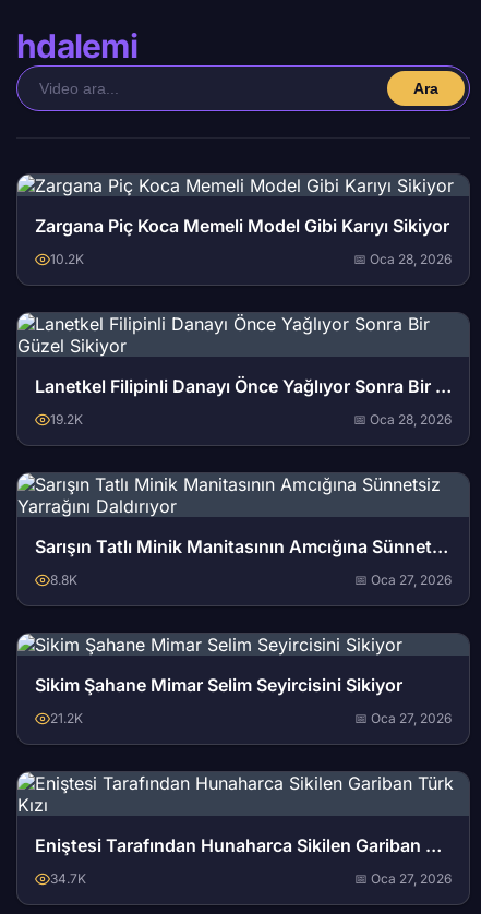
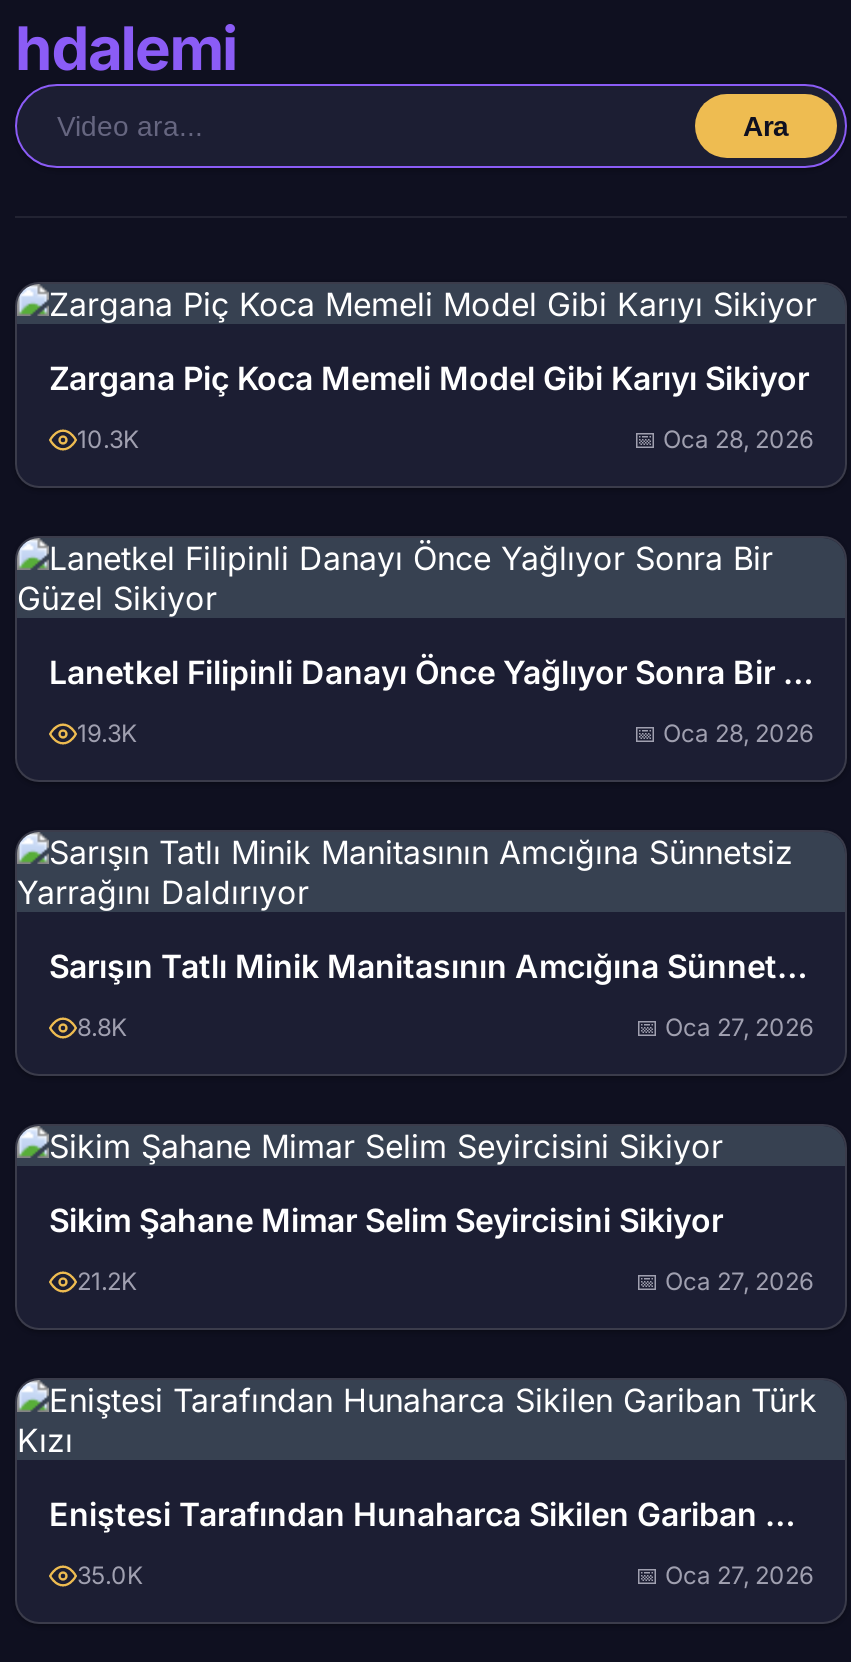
[50,251,84,267] 10.2K -> [77,424,139,454] 10.3K
[50,411,83,428] 19.2K -> [77,718,137,748] 19.3K
[50,870,86,887] 34.7K -> [77,1560,143,1590] 35.0K

